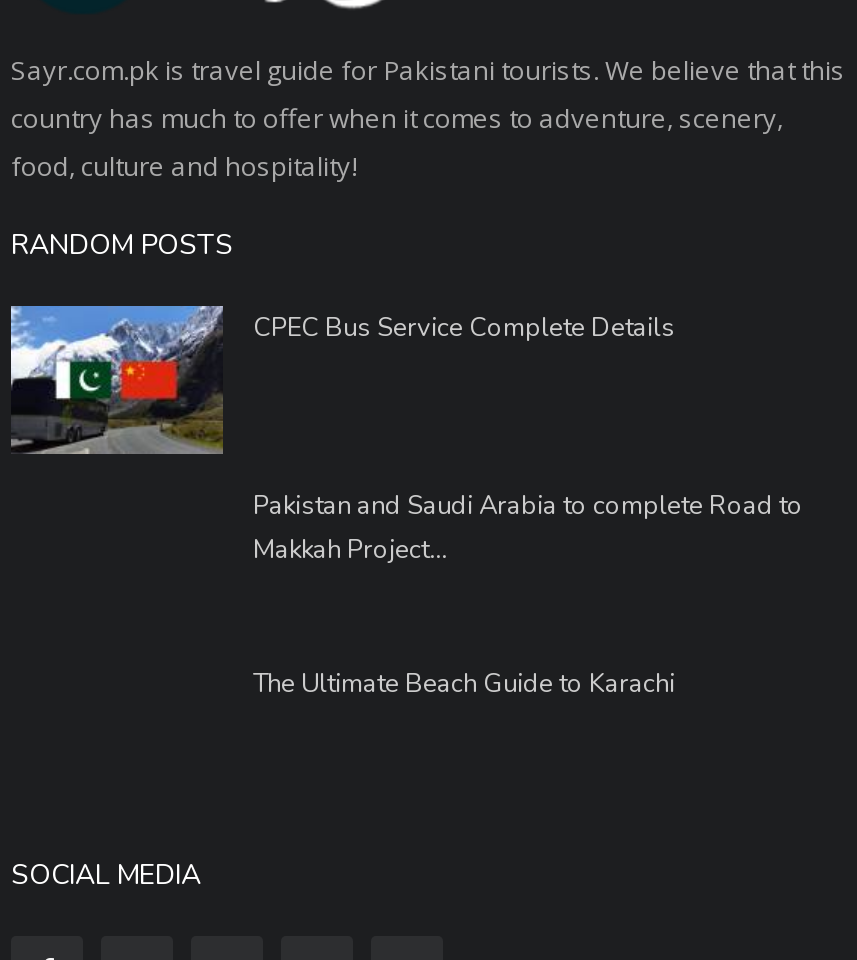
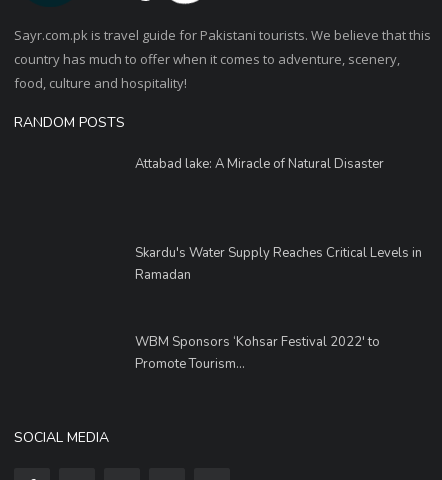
[9,304,225,456] [image] -> none
[253,309,675,345] CPEC Bus Service Complete Details -> [135,155,384,173] Attabad lake: A Miracle of Natural Disaster
[253,487,803,567] Pakistan and Saudi Arabia to complete Road to | Makkah Project... -> [135,244,422,284] Skardu's Water Supply Reaches Critical Levels in | Ramadan
[253,665,675,701] The Ultimate Beach Guide to Karachi -> [135,333,380,373] WBM Sponsors ‘Kohsar Festival 2022' to | Promote Tourism...

